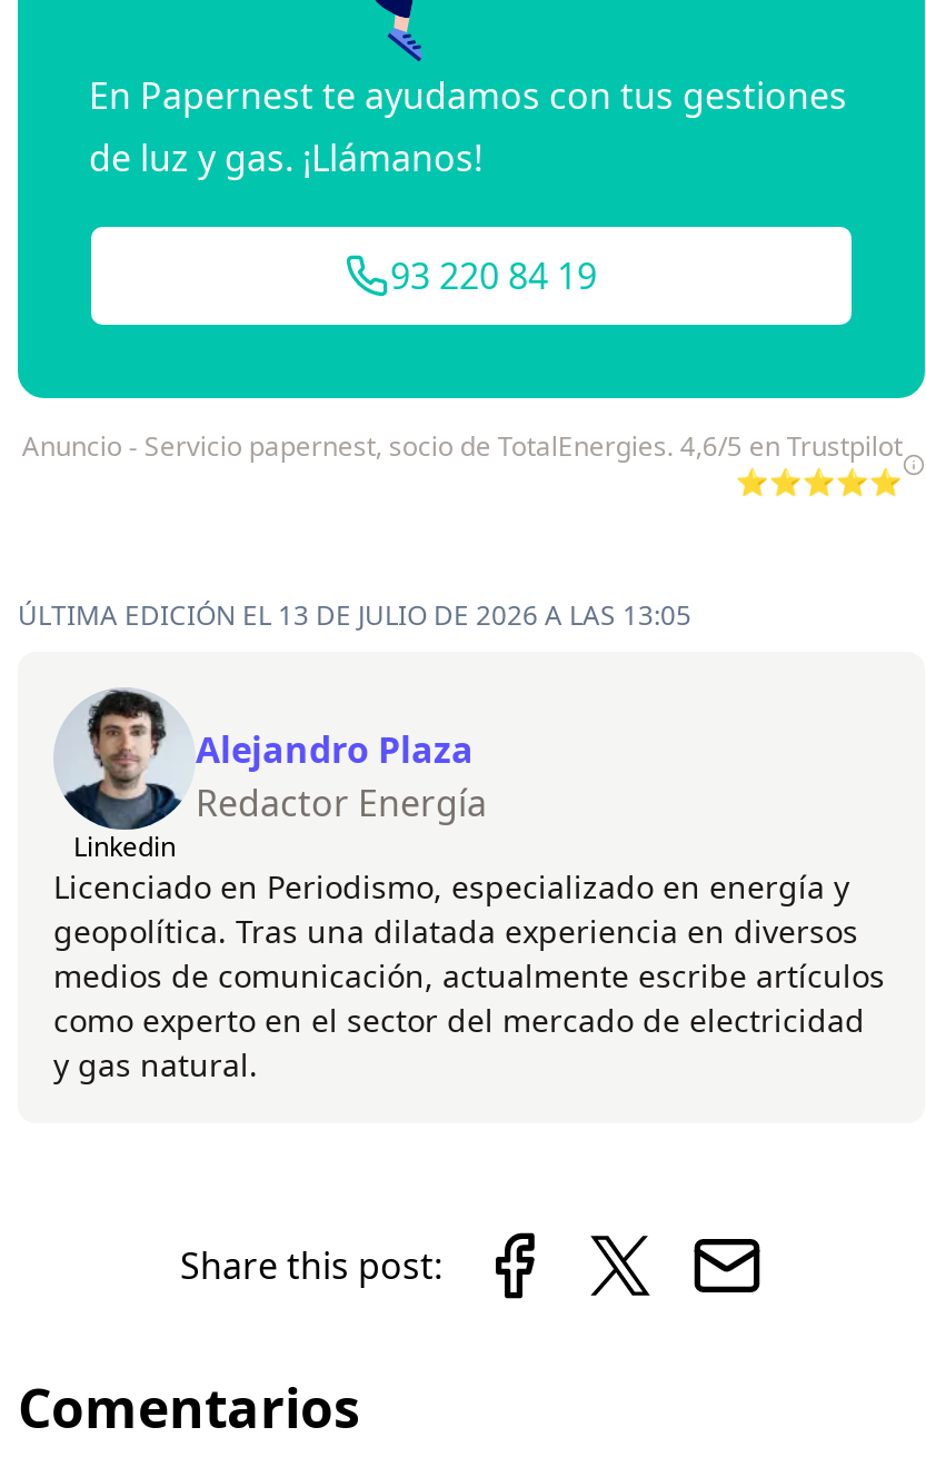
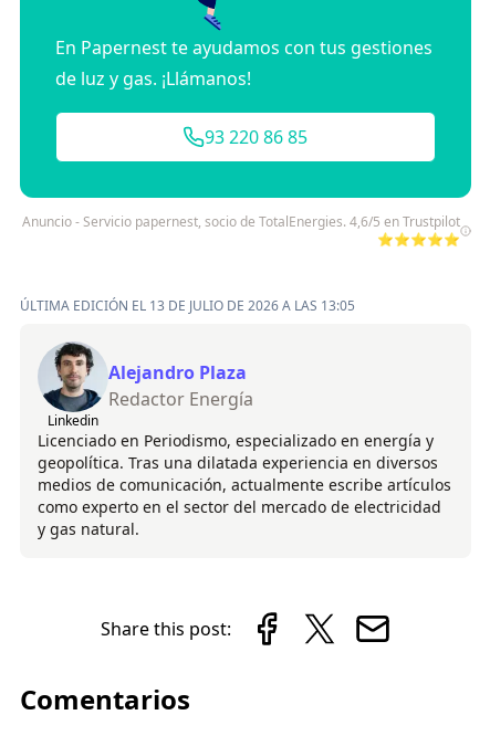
[390,251,597,300] 93 220 84 19 -> [205,125,308,149] 93 220 86 85

